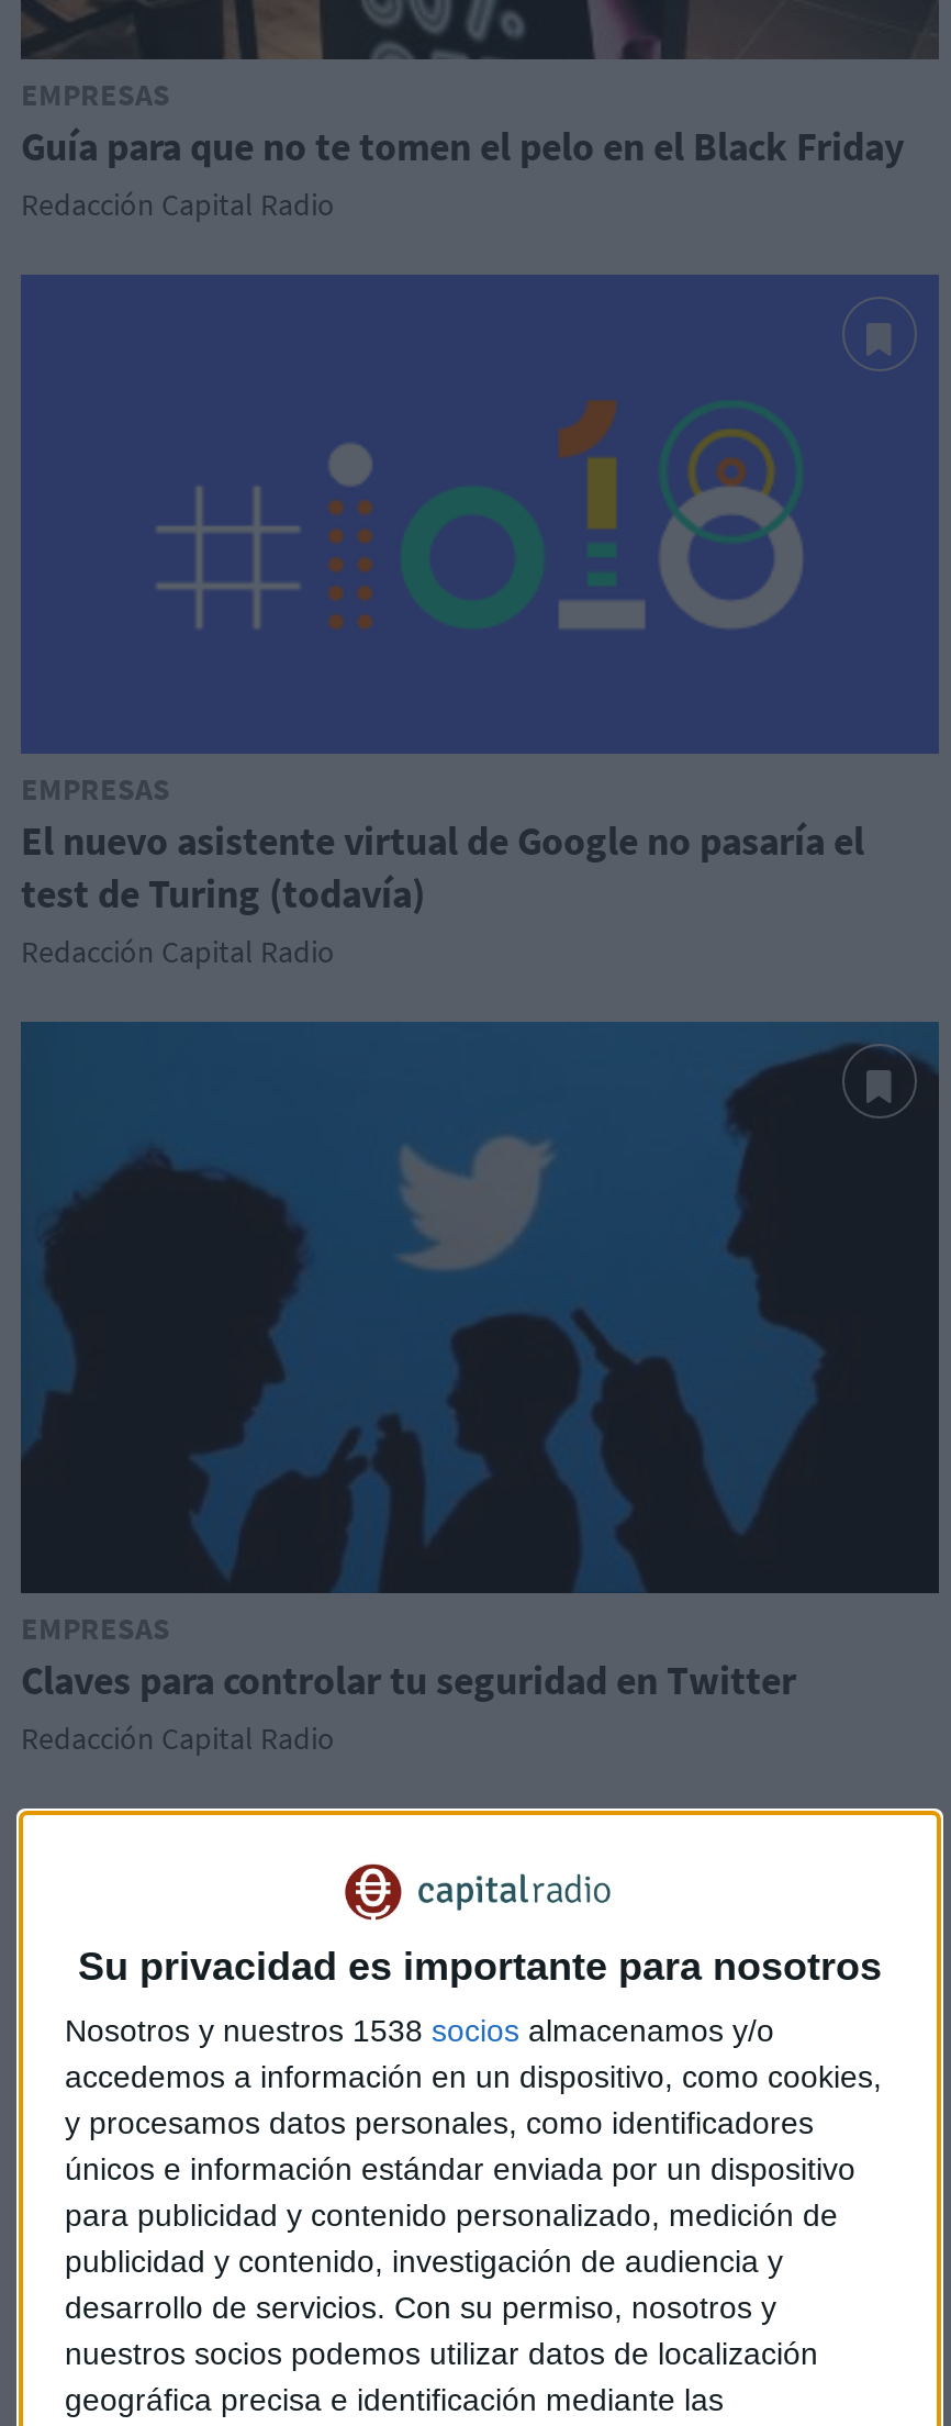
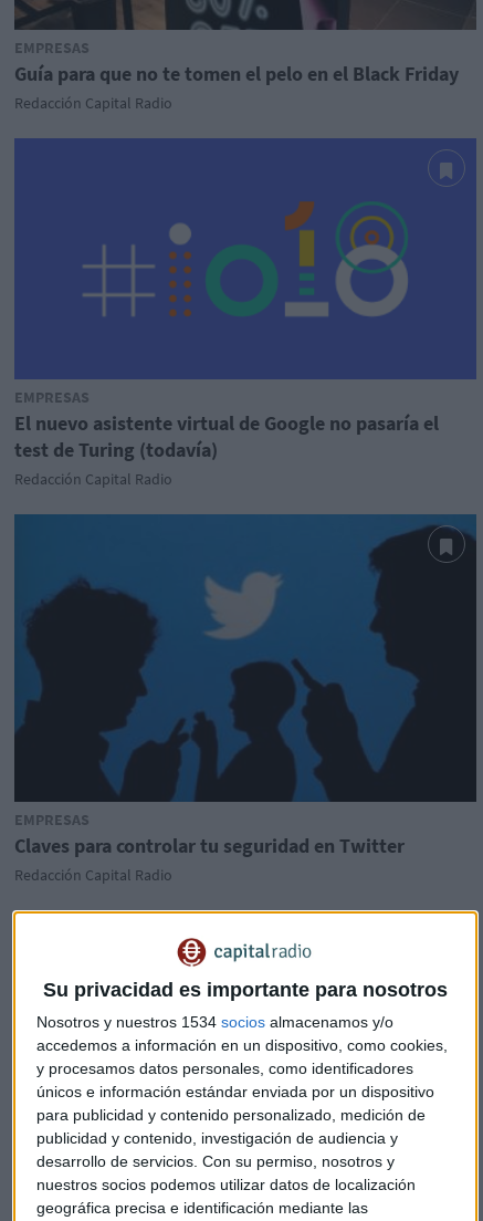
[65,2012,774,2047] Nosotros y nuestros 1538 socios almacenamos y/o -> [36,1013,393,1030] Nosotros y nuestros 1534 socios almacenamos y/o

